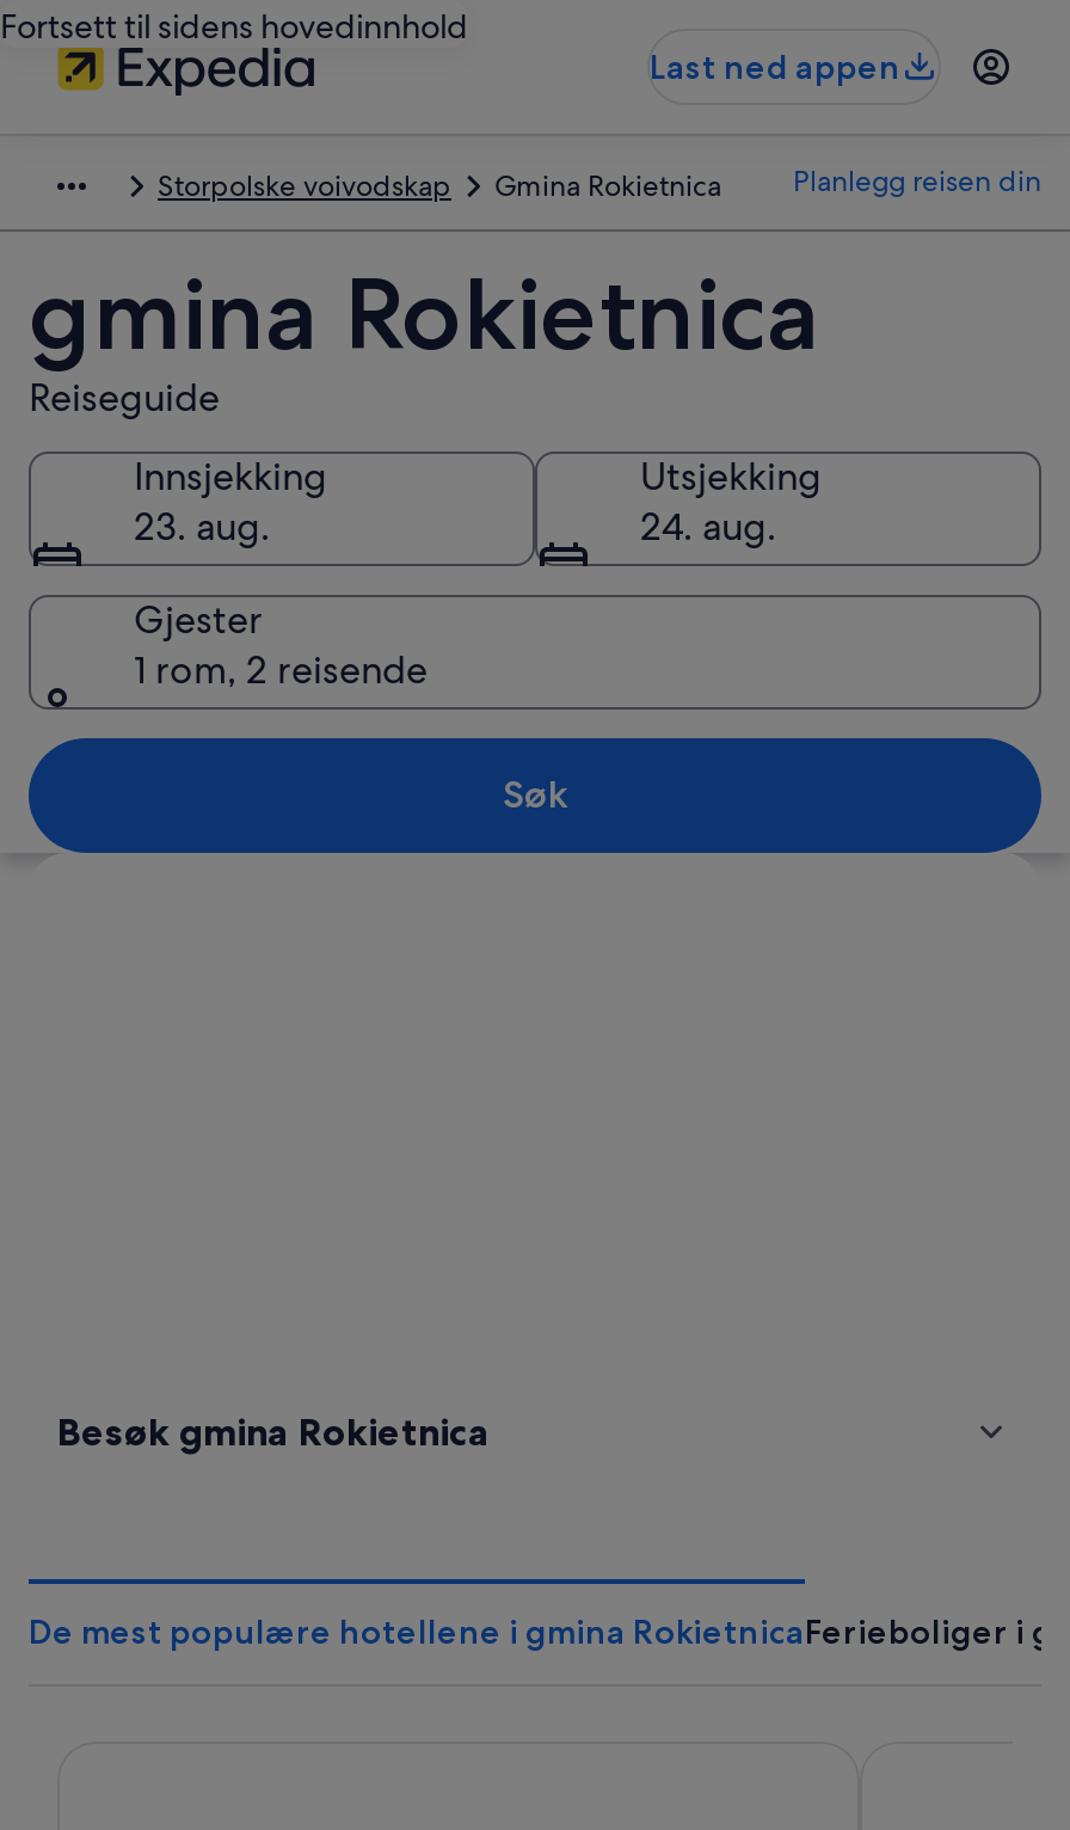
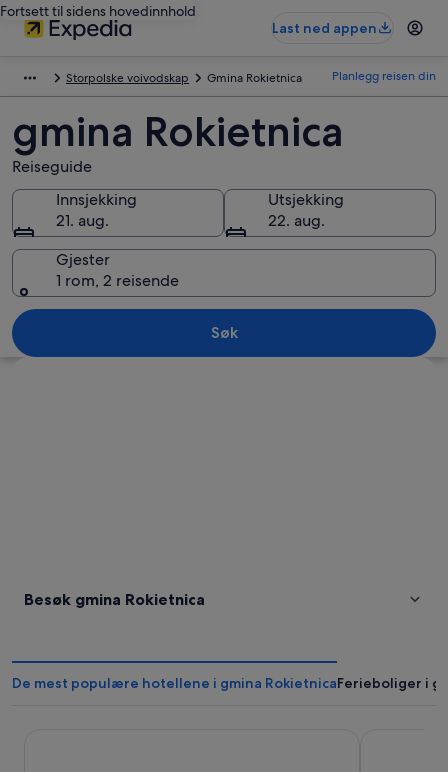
[134,502,270,552] 23. aug. -> [56,210,109,231] 21. aug.
[640,502,776,552] 24. aug. -> [268,210,325,231] 22. aug.

